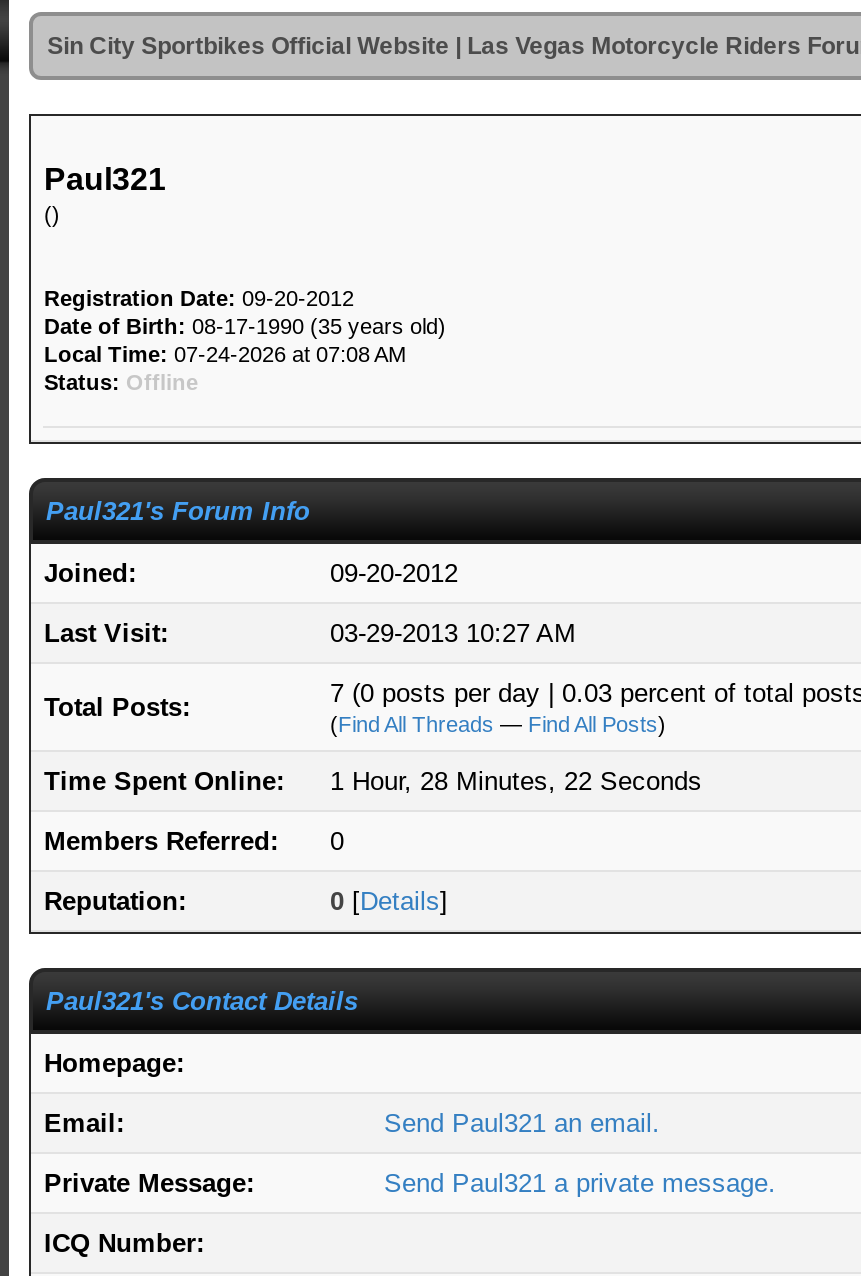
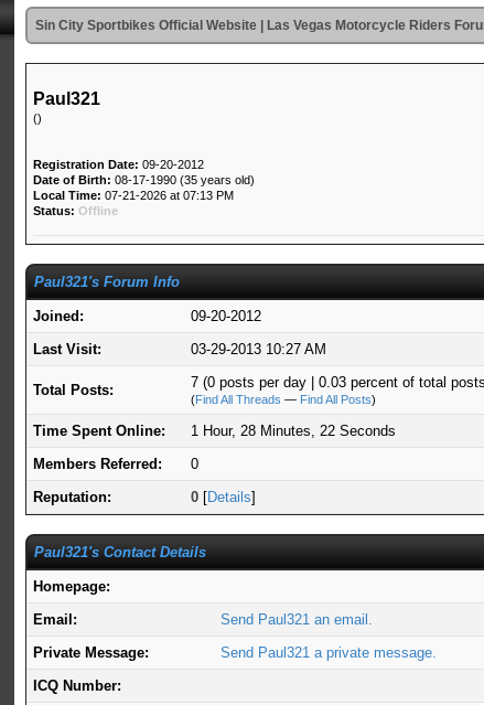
[44,342,406,366] Local Time: 07-24-2026 at 07:08 AM -> [34,189,234,202] Local Time: 07-21-2026 at 07:13 PM

